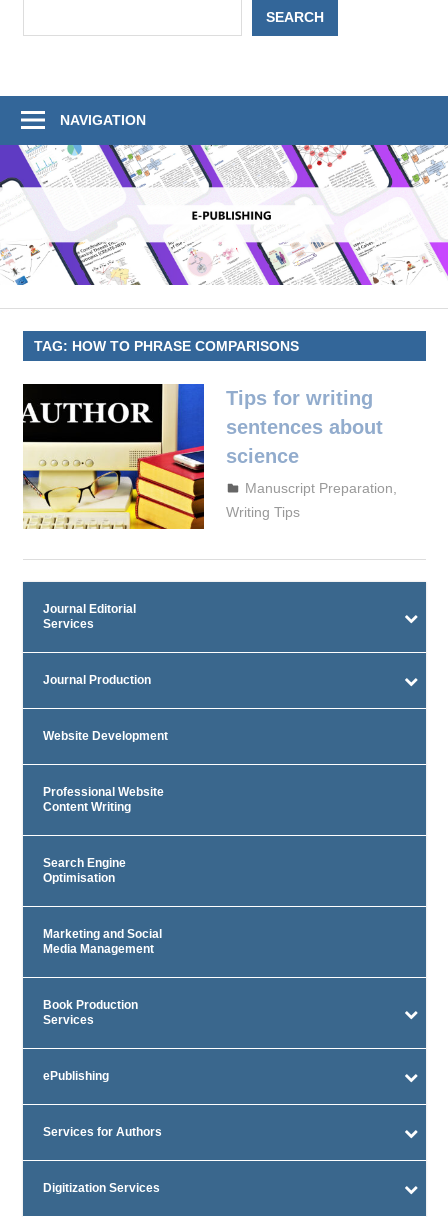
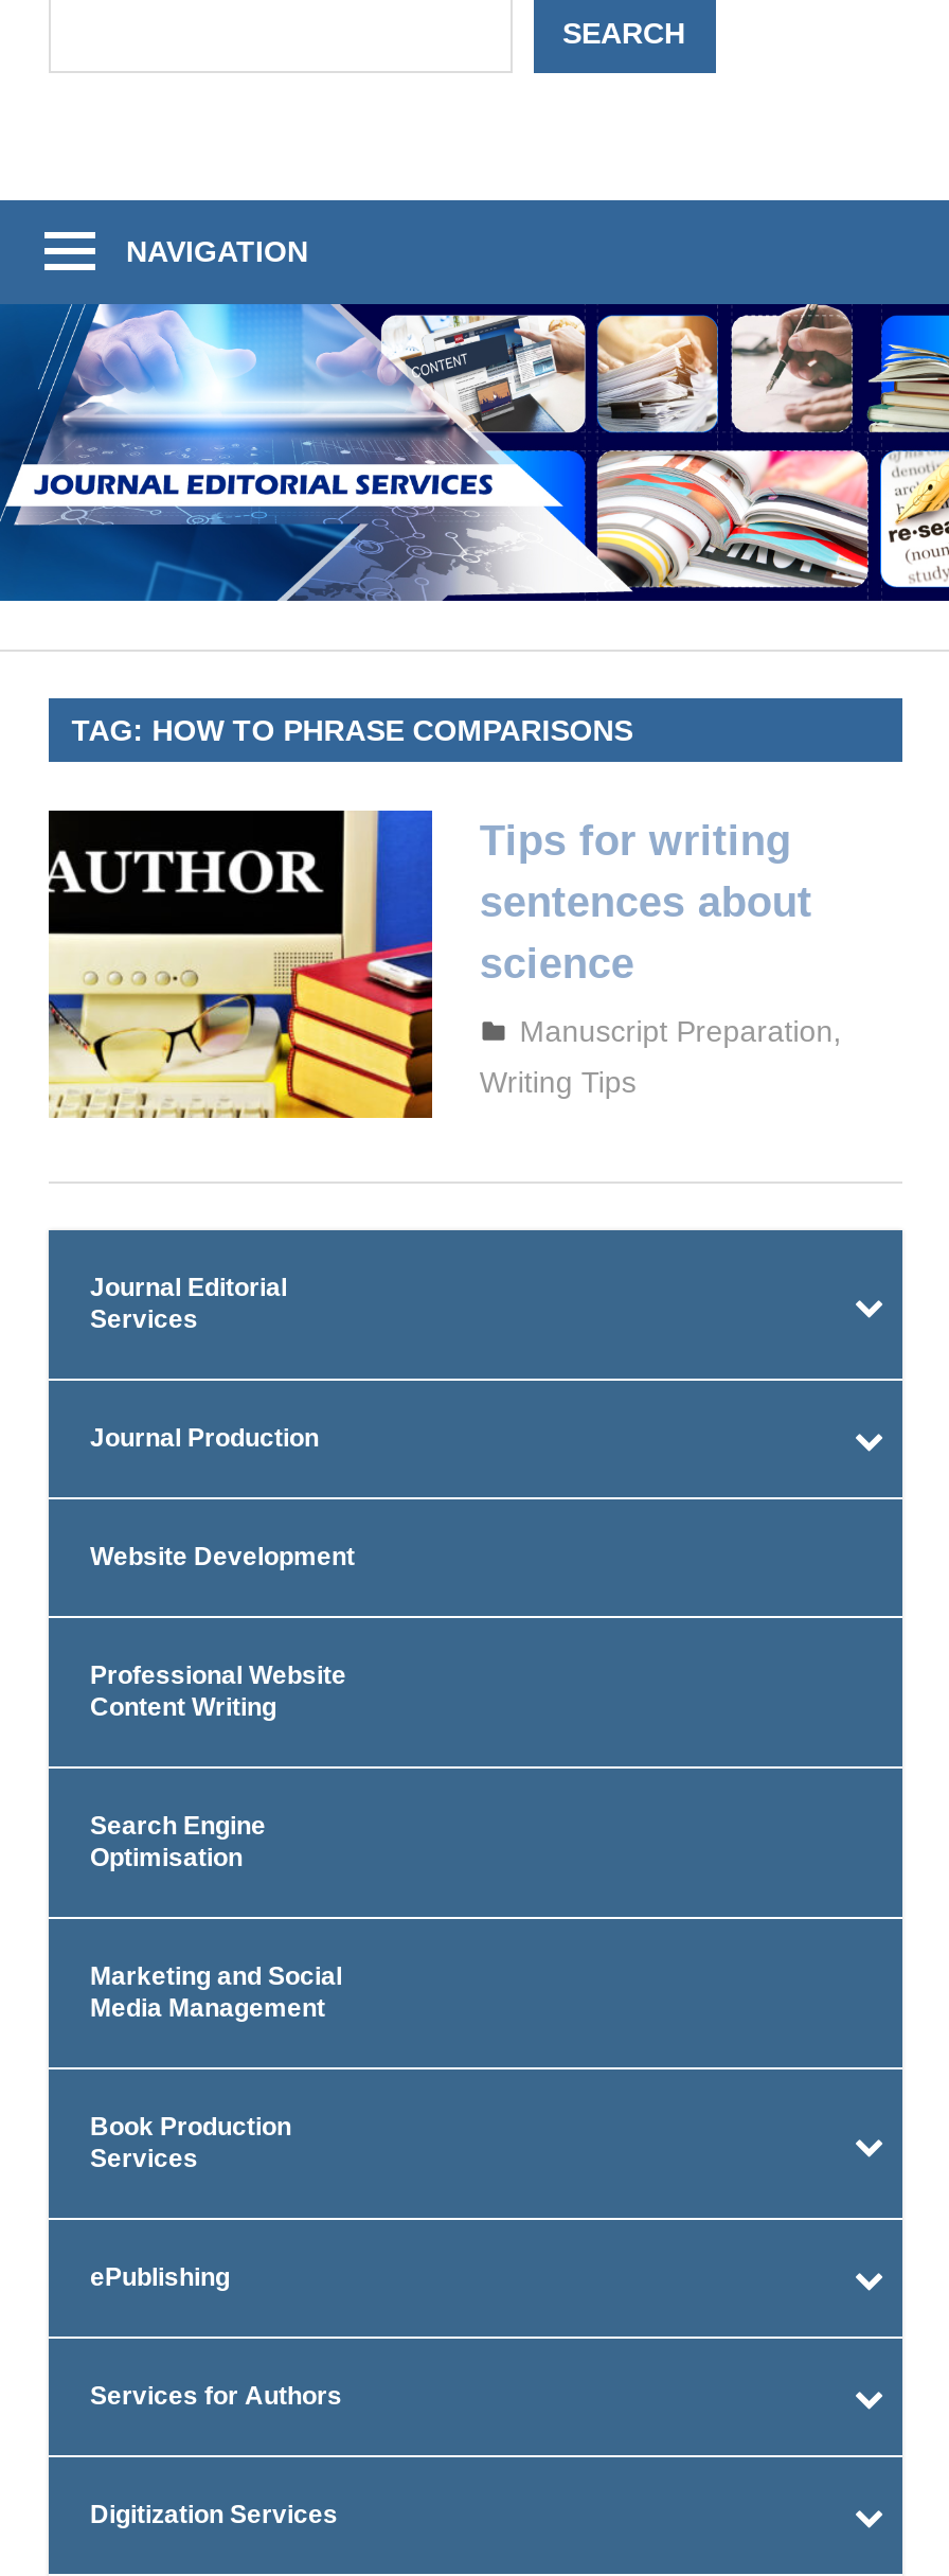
[3,144,445,286] [image] -> [6,302,943,603] [image]

